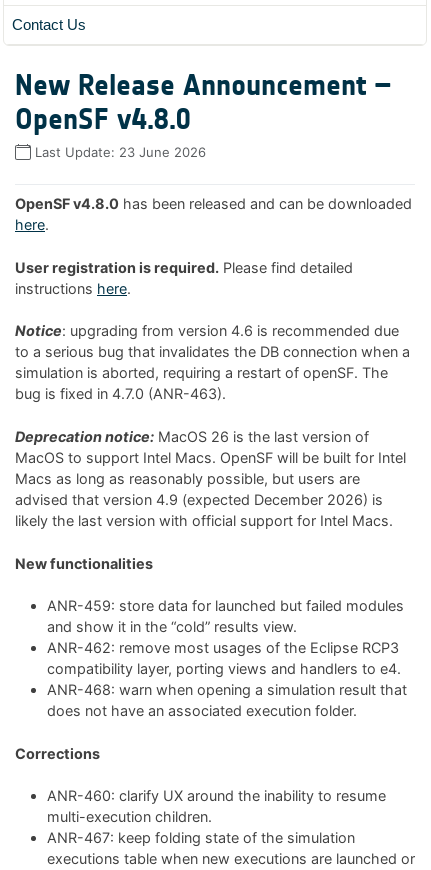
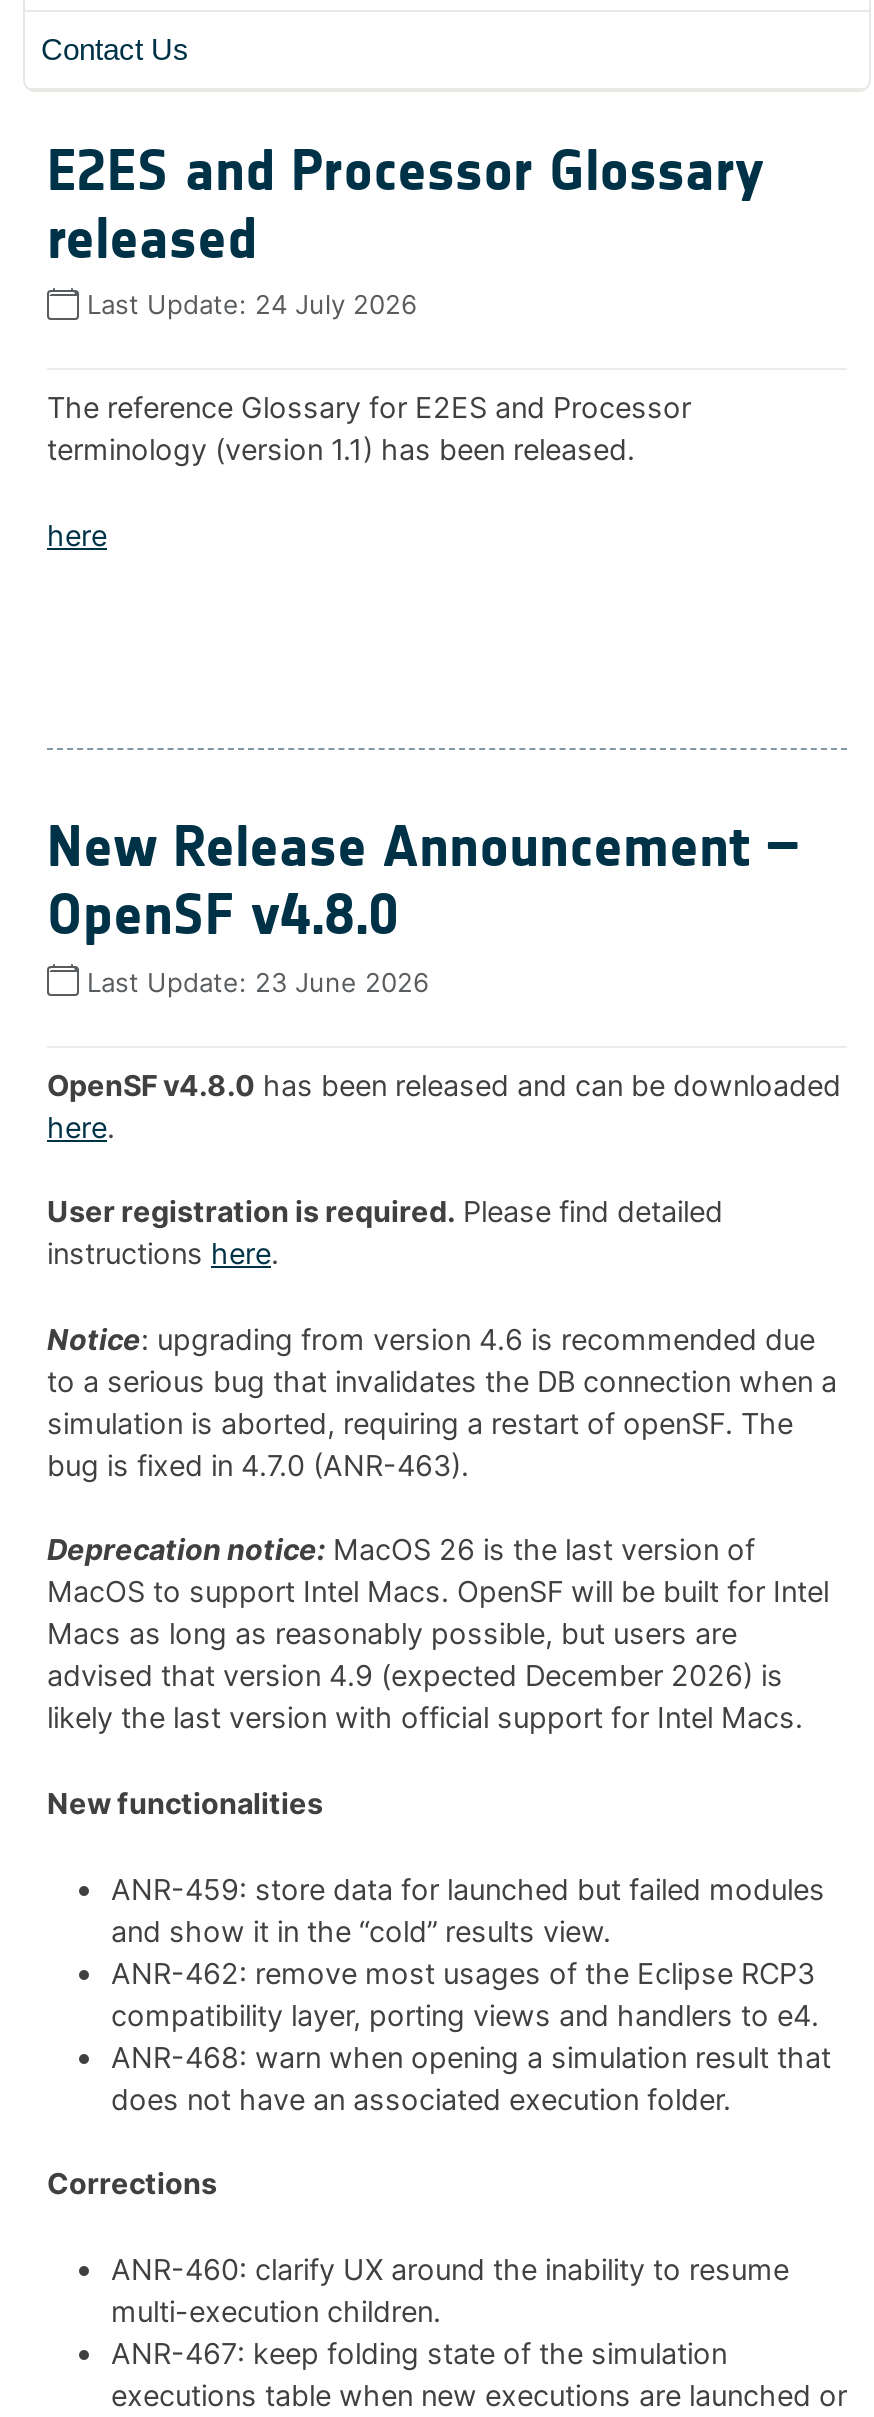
none -> [47,135,765,552] E2ES and Processor Glossary | released | Last Update: 24 July 2026 | The reference Glossary for E2ES and Processor | terminology (version 1.1) has been released. | here

